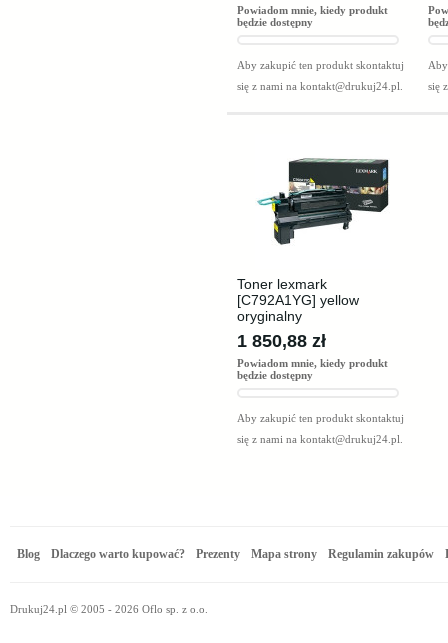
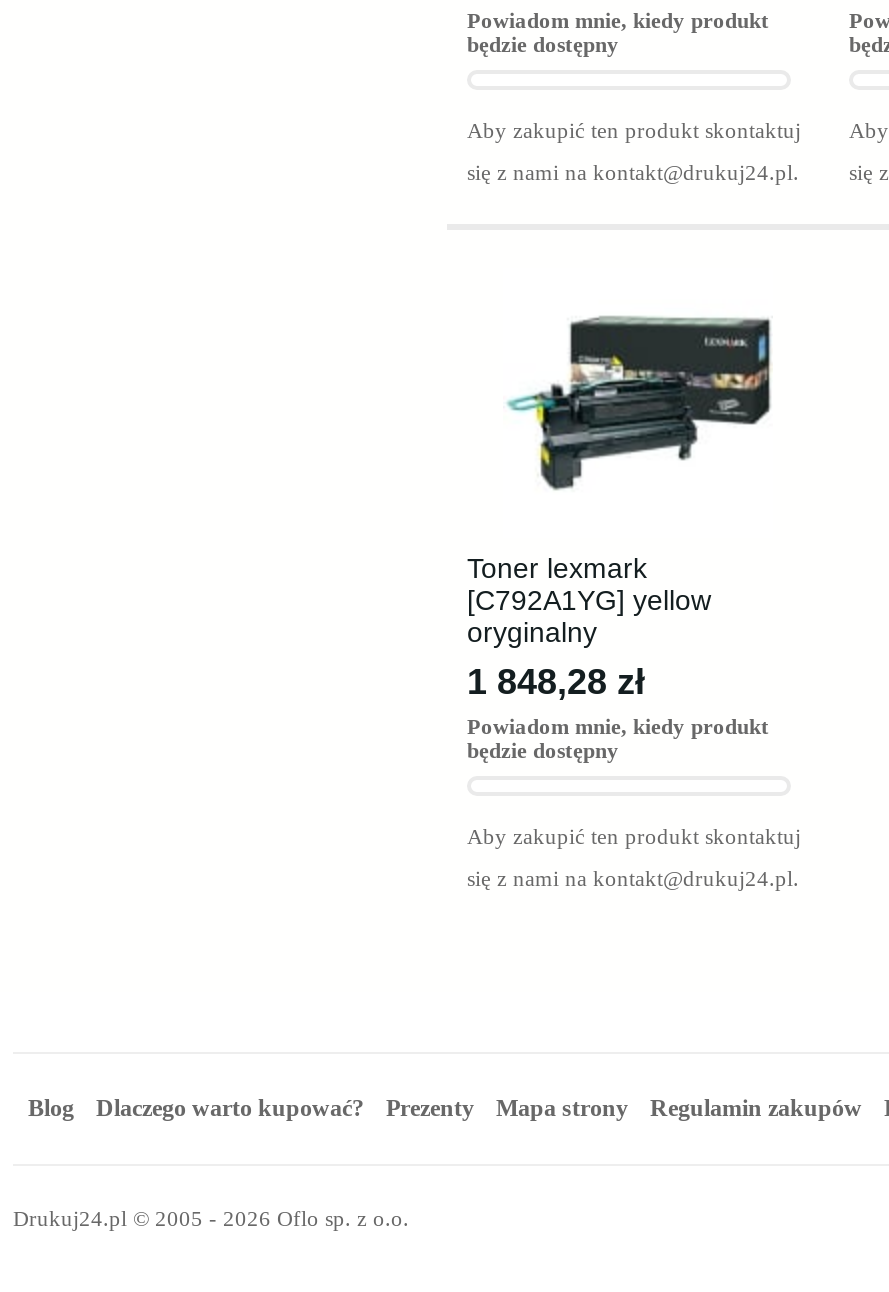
[237,331,326,351] 1 850,88 zł -> [467,662,645,702] 1 848,28 zł

